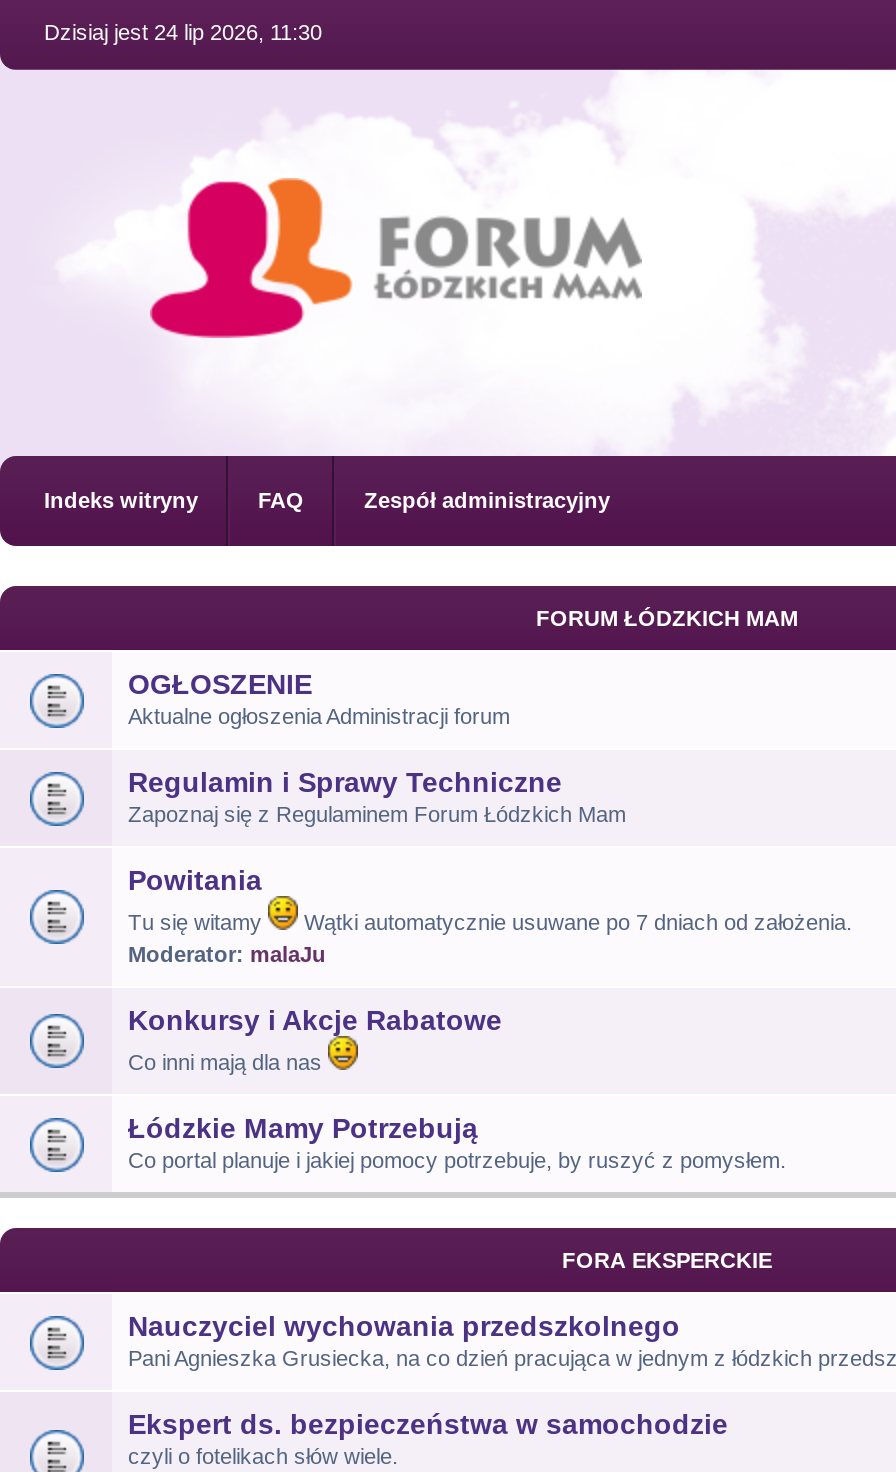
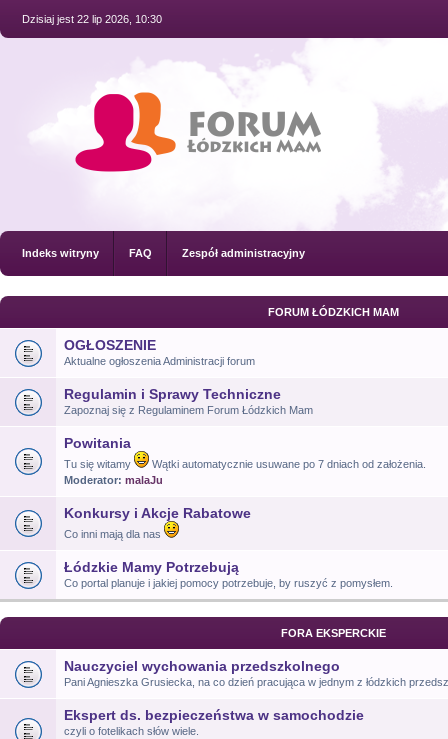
[44,20,322,44] Dzisiaj jest 24 lip 2026, 11:30 -> [22,13,162,25] Dzisiaj jest 22 lip 2026, 10:30

